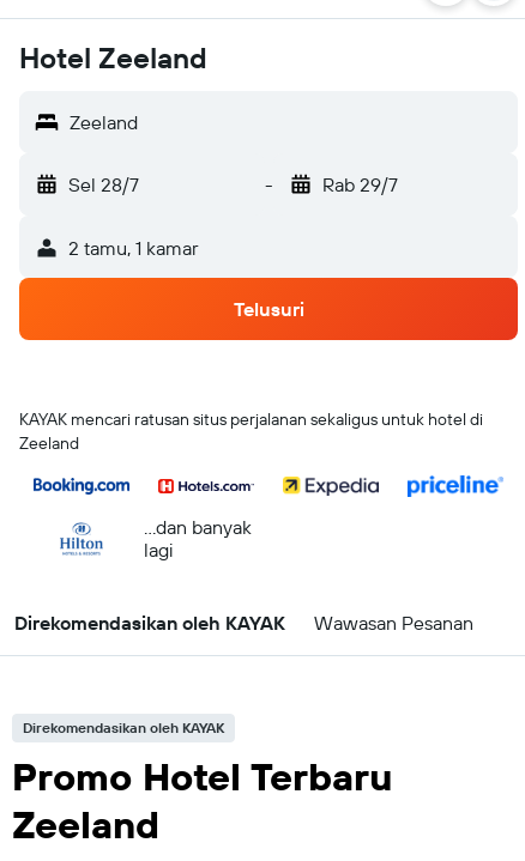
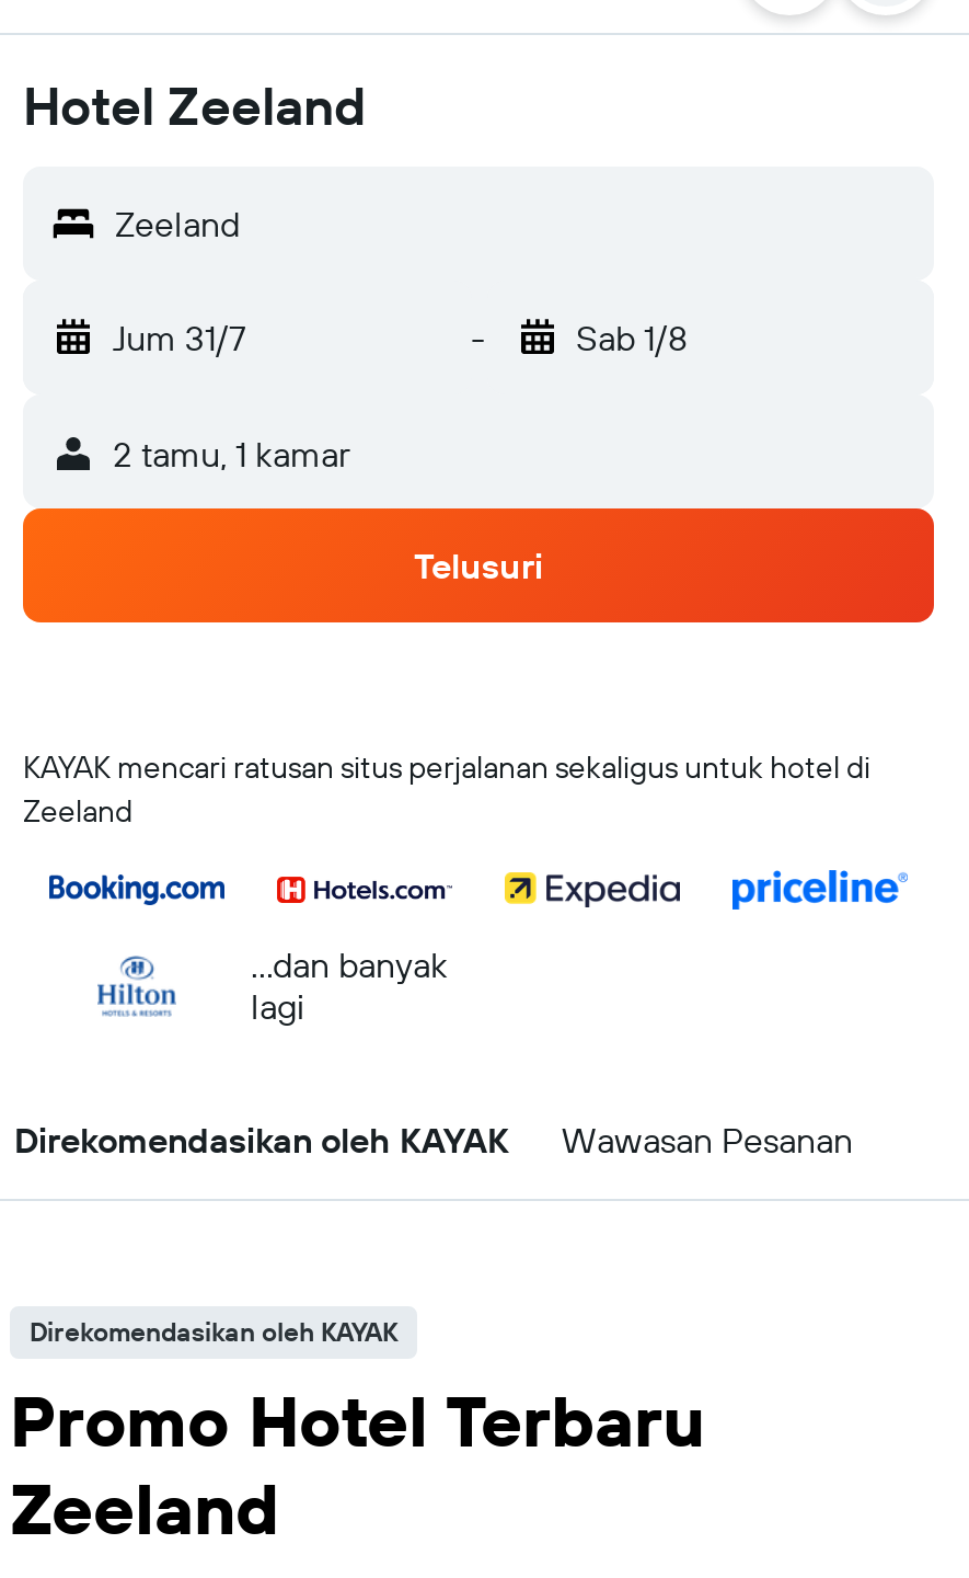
[68,172,139,196] Sel 28/7 -> [113,316,246,359] Jum 31/7
[322,172,397,196] Rab 29/7 -> [576,316,688,359] Sab 1/8

